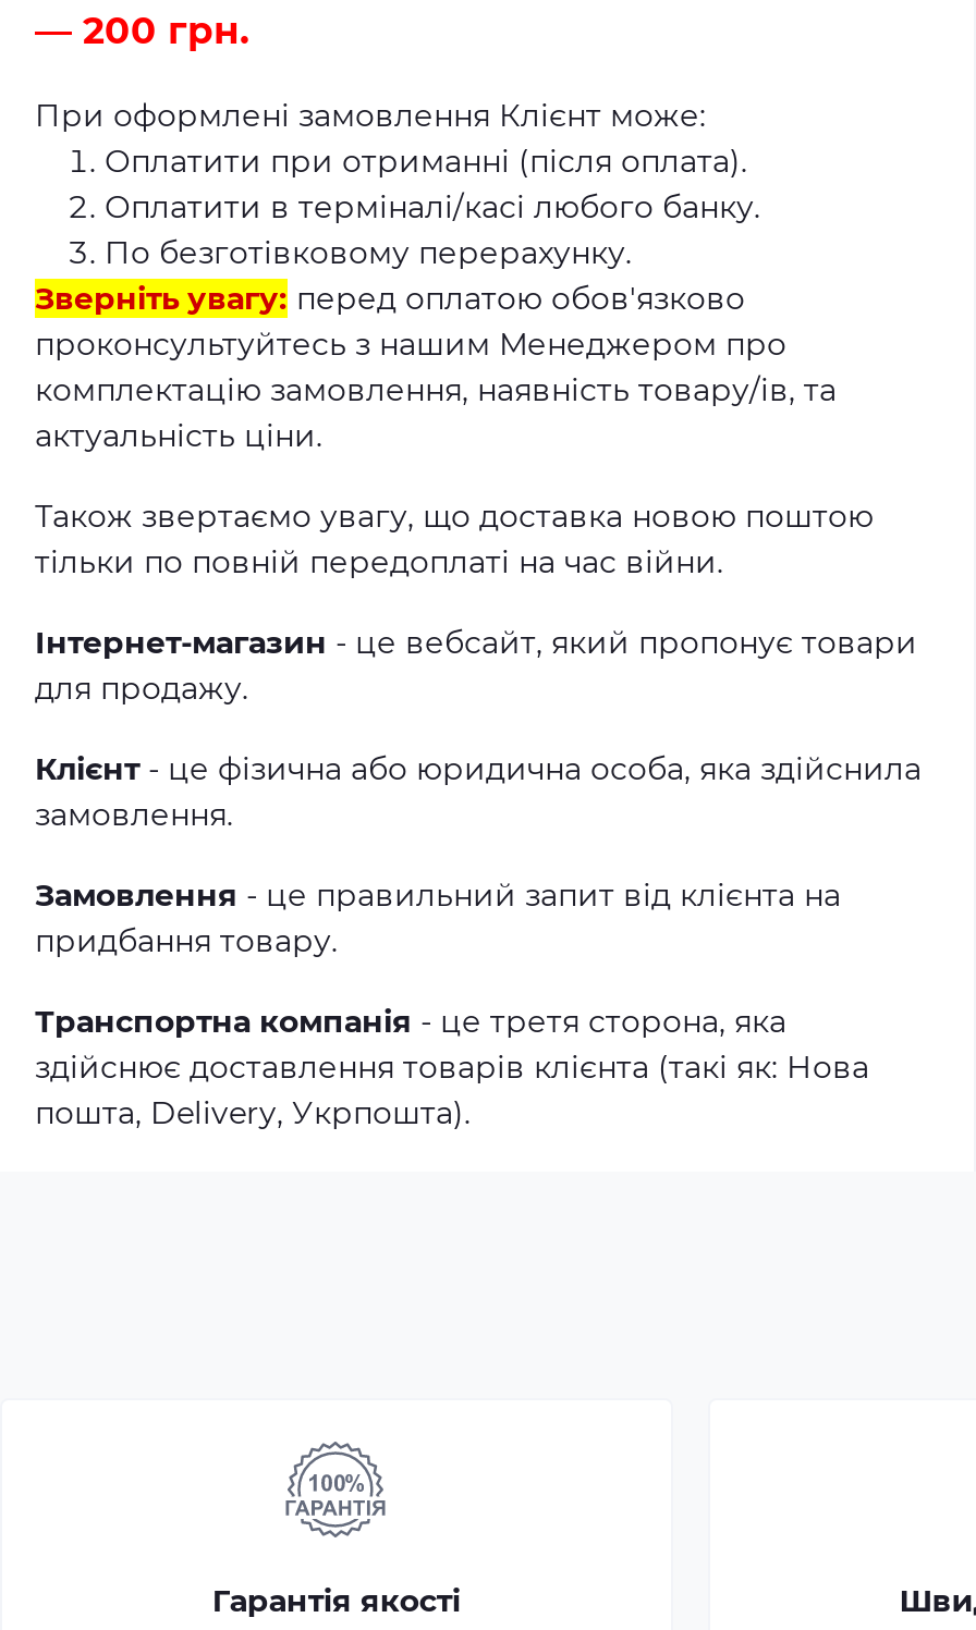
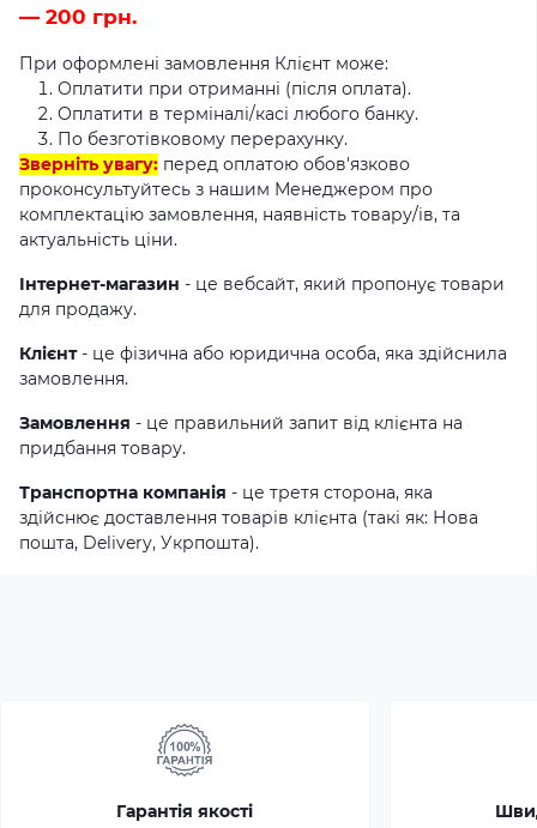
[35,496,874,581] Також звертаємо увагу, що доставка новою поштою | тільки по повній передоплаті на час війни. -> none

